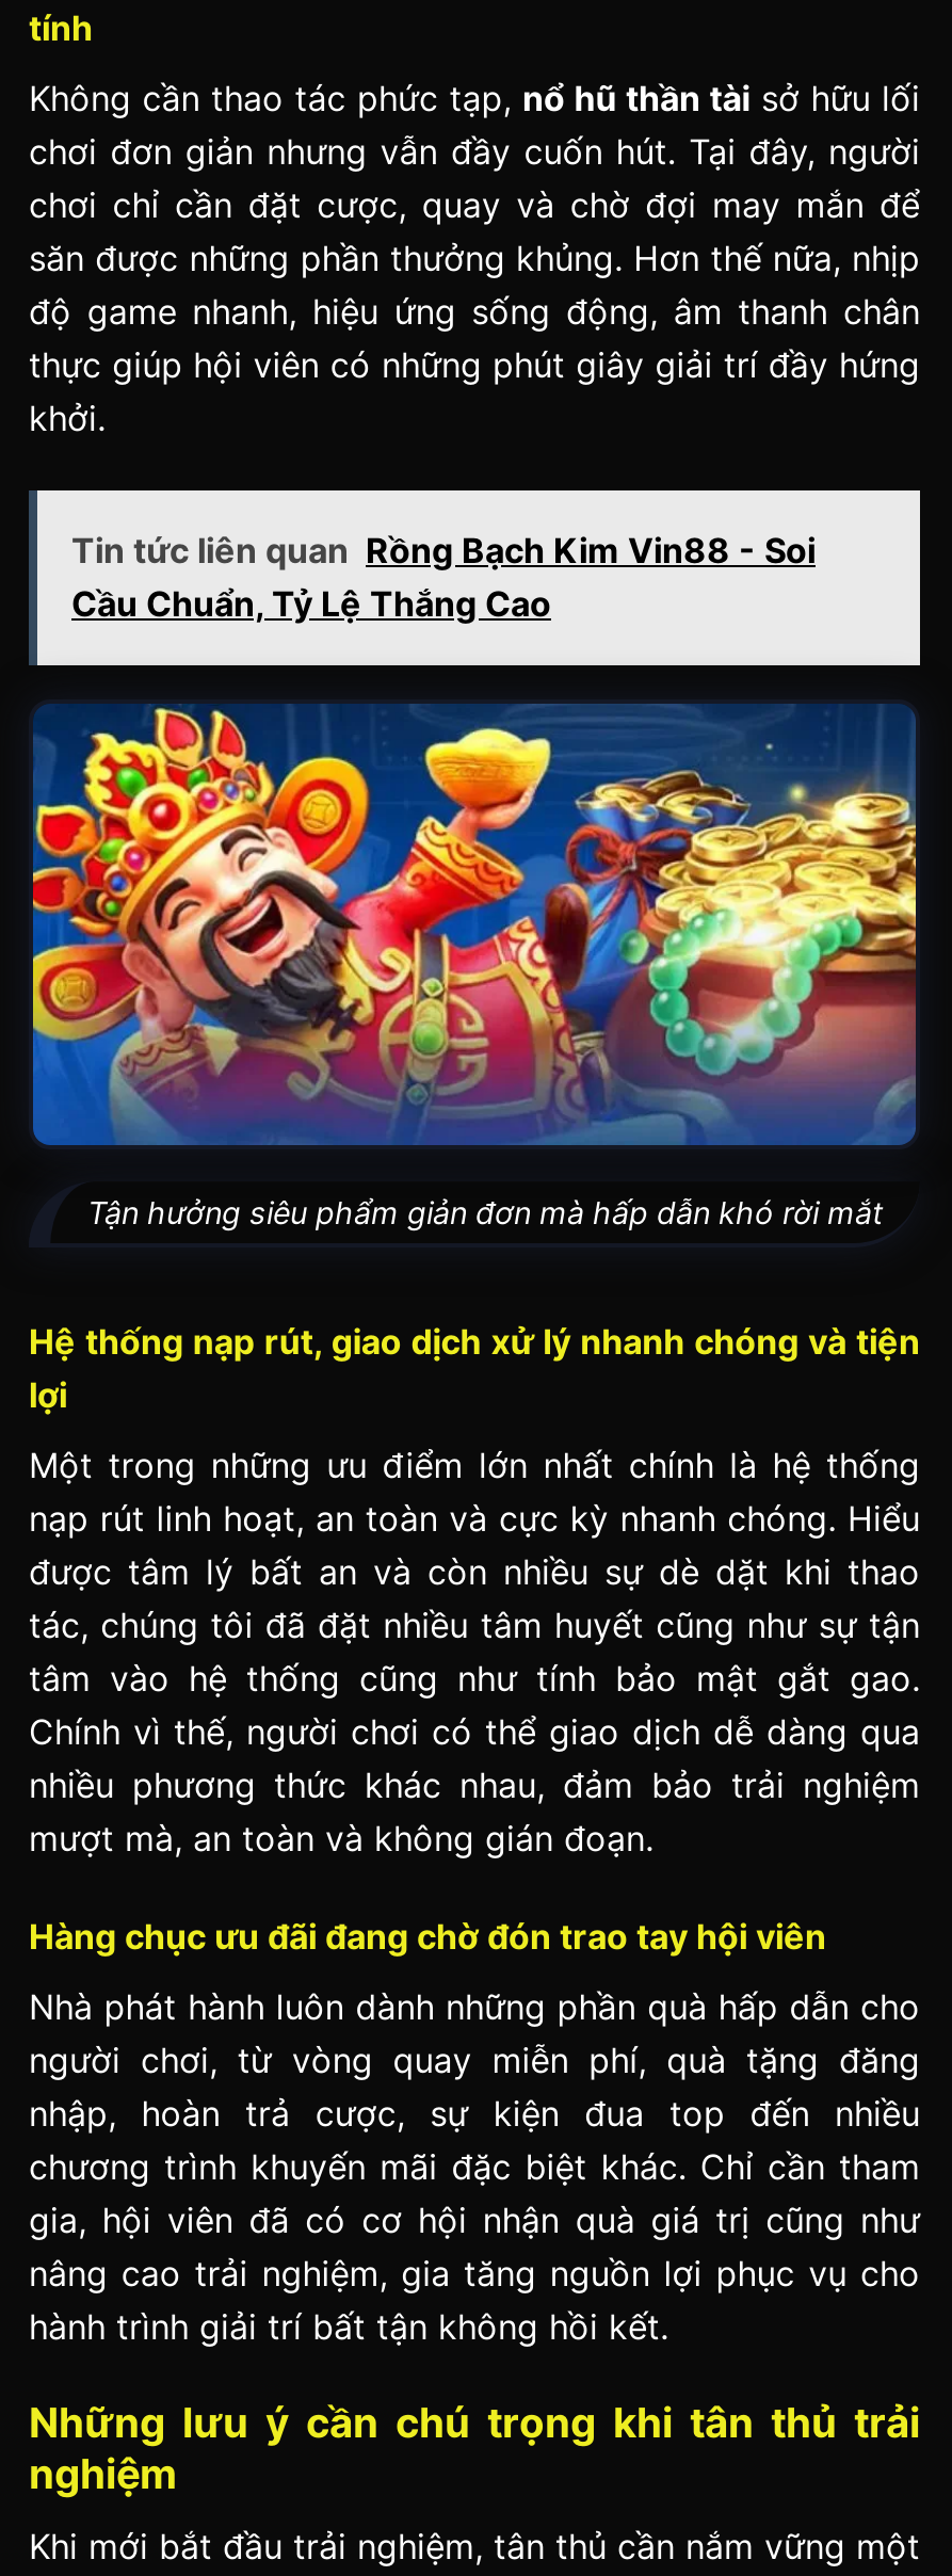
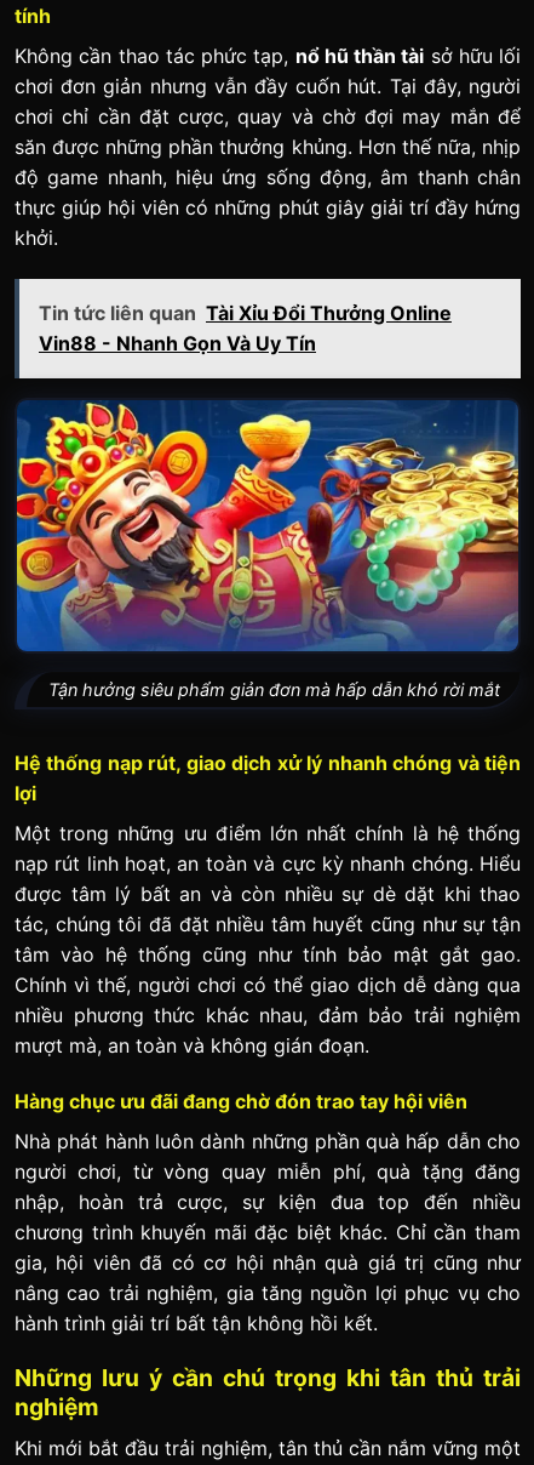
[71,529,816,625] Tin tức liên quan Rồng Bạch Kim Vin88 - Soi | Cầu Chuẩn, Tỷ Lệ Thắng Cao -> [39,301,452,356] Tin tức liên quan Tài Xỉu Đổi Thưởng Online | Vin88 - Nhanh Gọn Và Uy Tín

